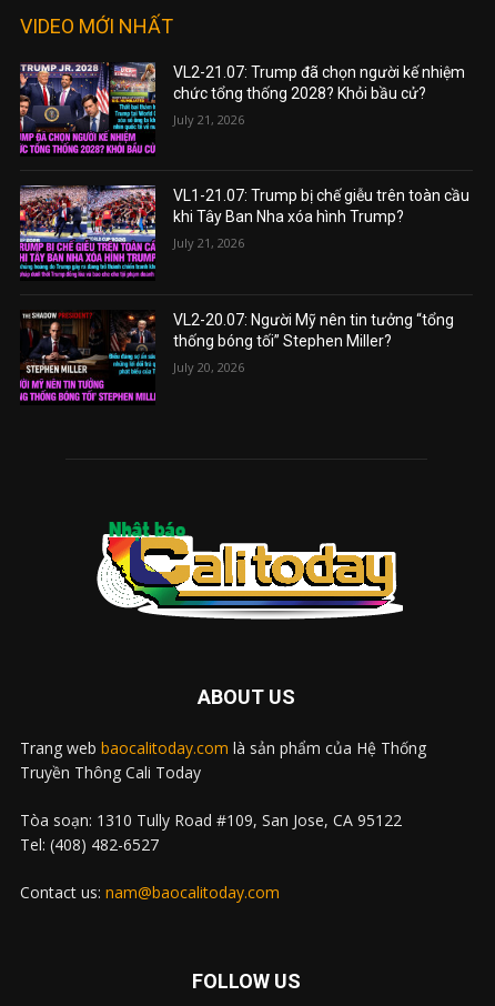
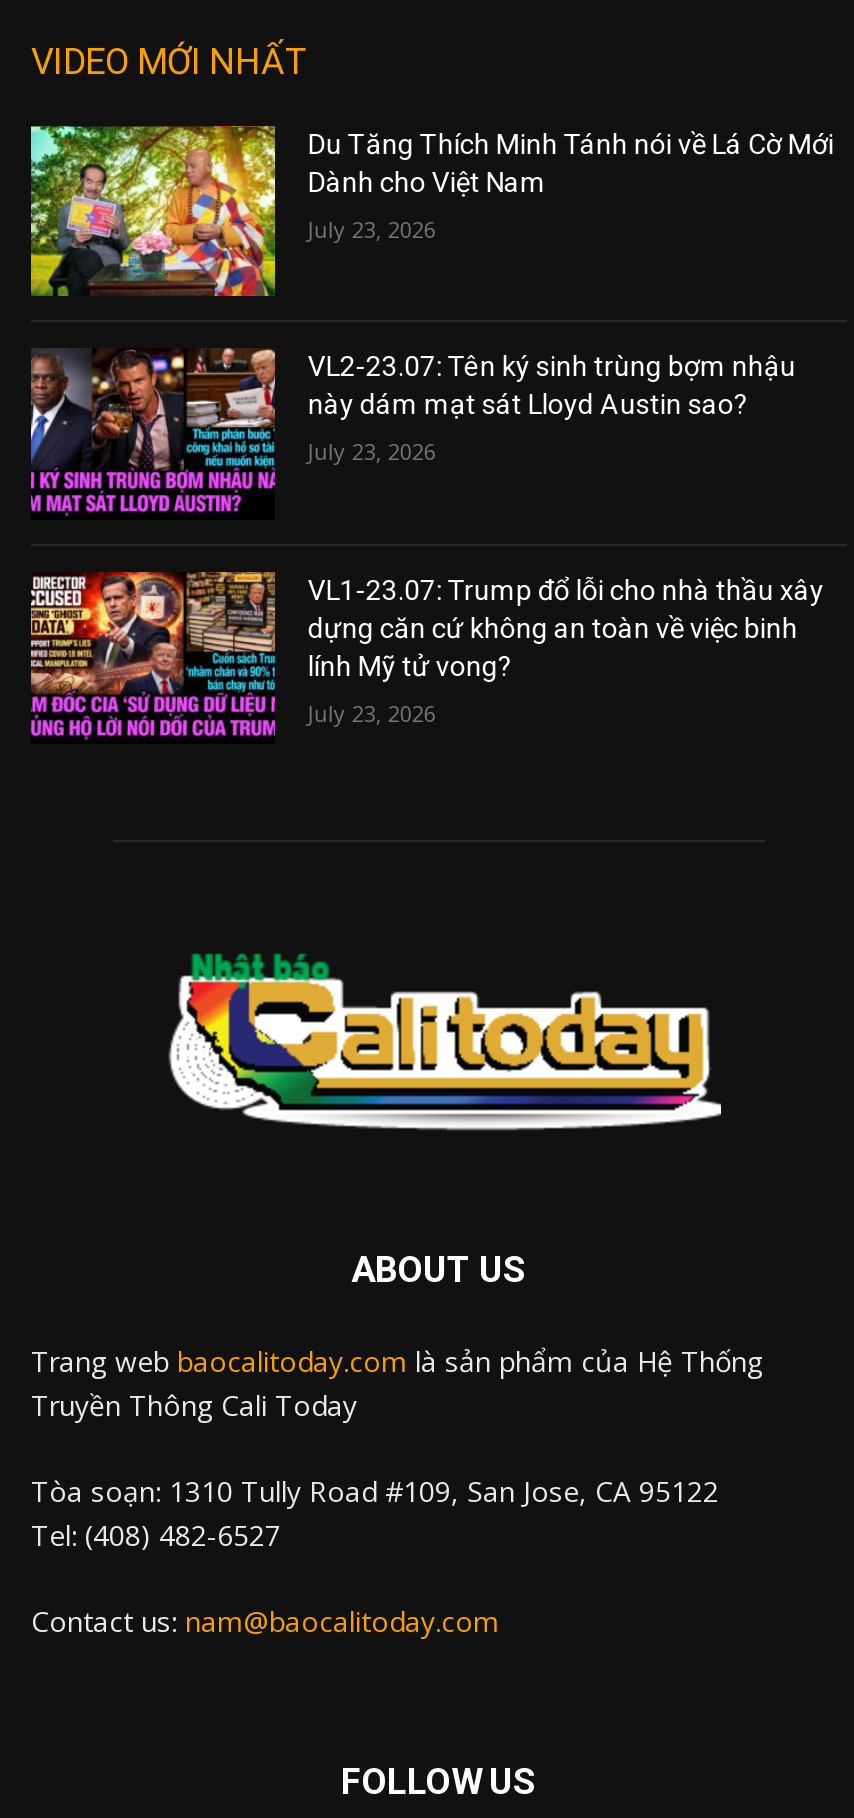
[19,62,465,157] [image] | VL2-21.07: Trump đã chọn người kế nhiệm | chức tổng thống 2028? Khỏi bầu cử? -> [29,124,834,298] [image] | Du Tăng Thích Minh Tánh nói về Lá Cờ Mới | Dành cho Việt Nam
[174,111,245,127] July 21, 2026 -> [308,213,436,243] July 23, 2026
[19,184,470,278] [image] | VL1-21.07: Trump bị chế giễu trên toàn cầu | khi Tây Ban Nha xóa hình Trump? -> [29,346,796,512] [image] | VL2-23.07: Tên ký sinh trùng bợm nhậu | này dám mạt sát Lloyd Austin sao?
[174,235,245,251] July 21, 2026 -> [308,437,436,467] July 23, 2026
[20,310,454,400] [image] | VL2-20.07: Người Mỹ nên tin tưởng “tổng | thống bóng tối” Stephen Miller? -> [29,570,824,736] [image] | VL1-23.07: Trump đổ lỗi cho nhà thầu xây | dựng căn cứ không an toàn về việc binh | lính Mỹ tử vong?
[174,359,245,375] July 20, 2026 -> [308,698,436,728] July 23, 2026

